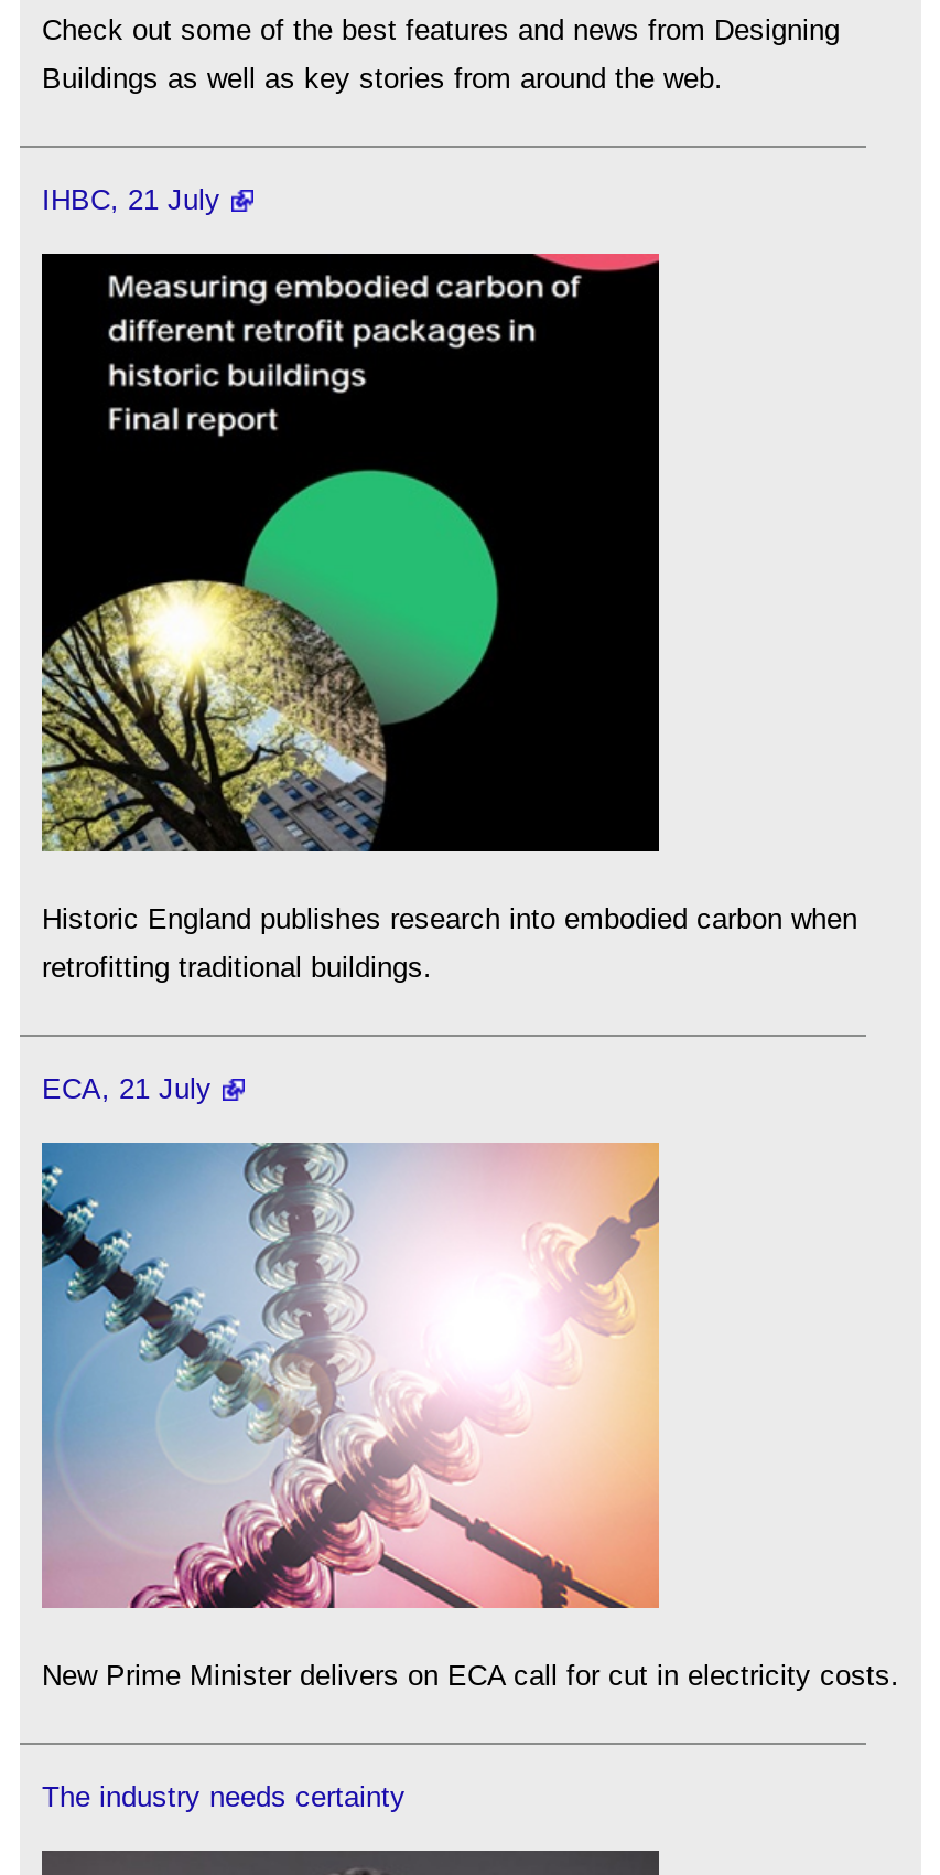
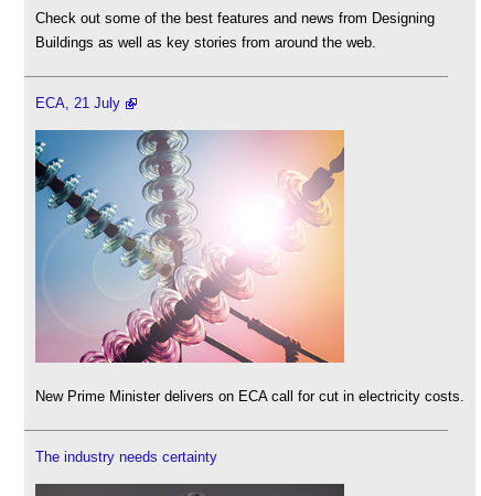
[42,184,220,217] IHBC, 21 July -> none
[40,251,857,983] [image] | Historic England publishes research into embodied carbon when | retrofitting traditional buildings. -> none

